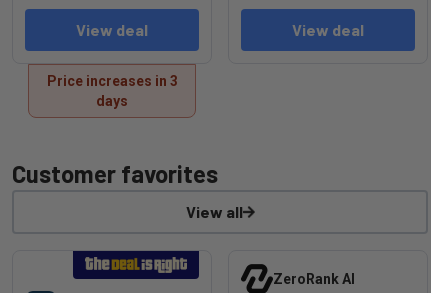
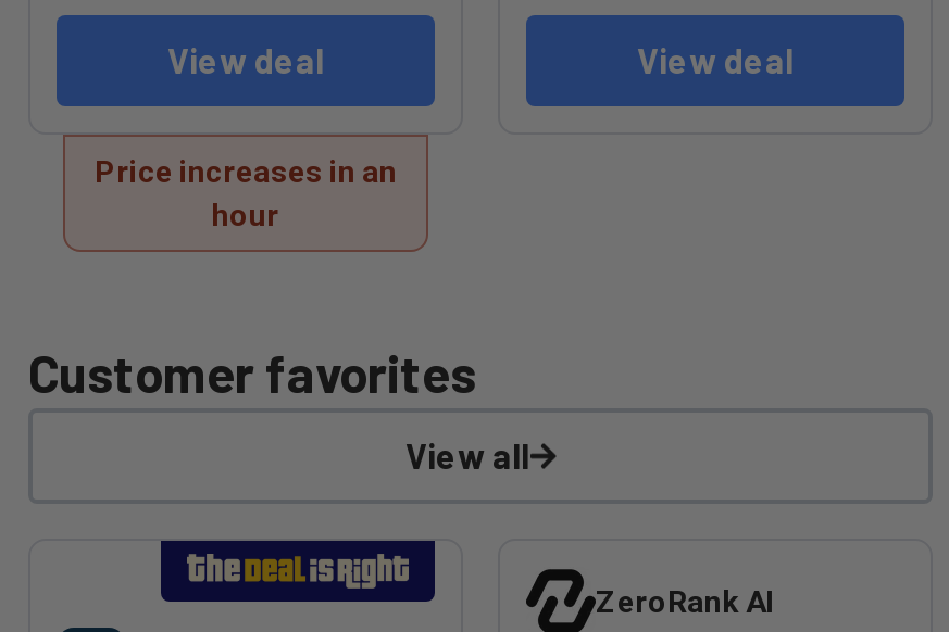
[46,73,177,109] Price increases in 3 | days -> [95,154,397,232] Price increases in an | hour

